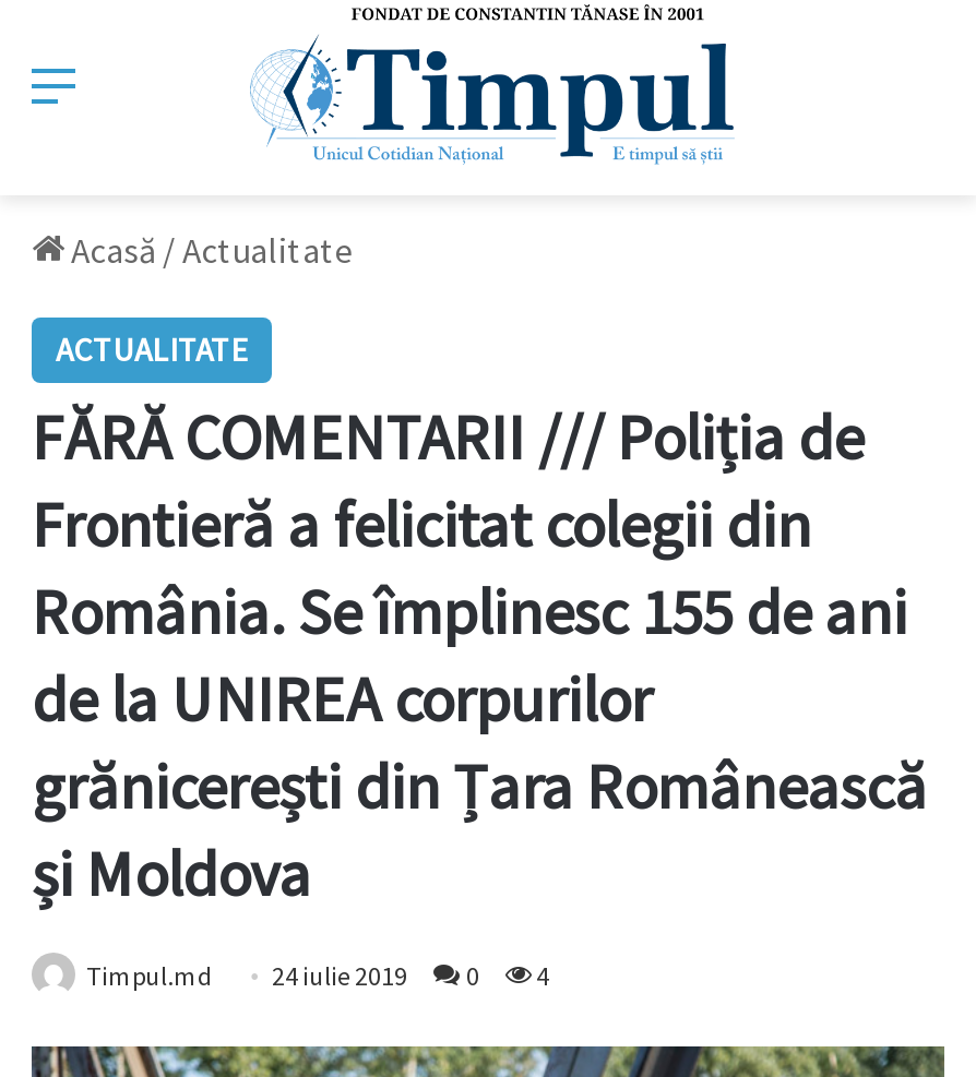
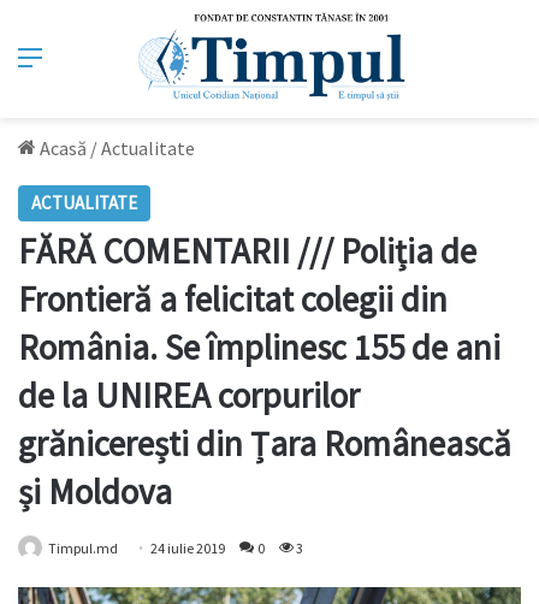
[86,960,549,993] Timpul.md 24 iulie 2019 0 4 -> [48,540,303,558] Timpul.md 24 iulie 2019 0 3

